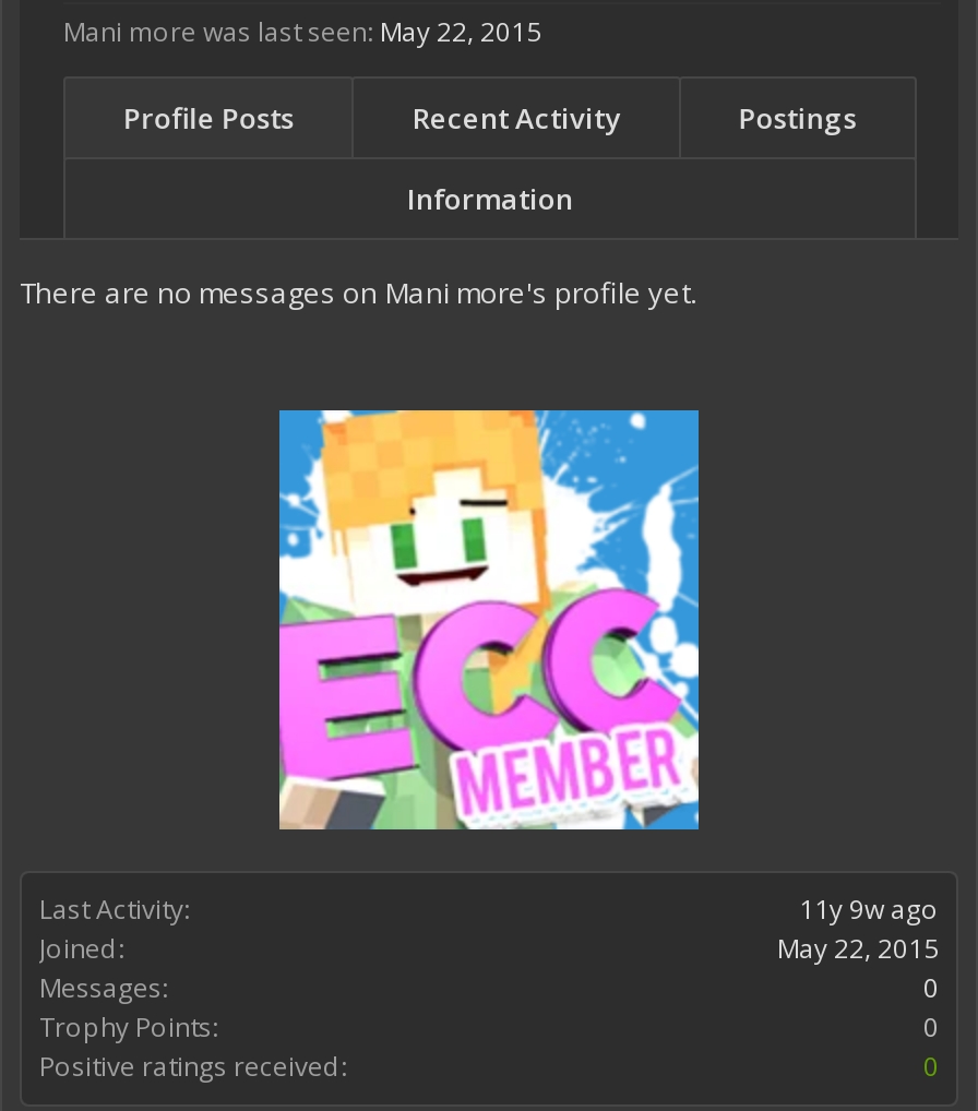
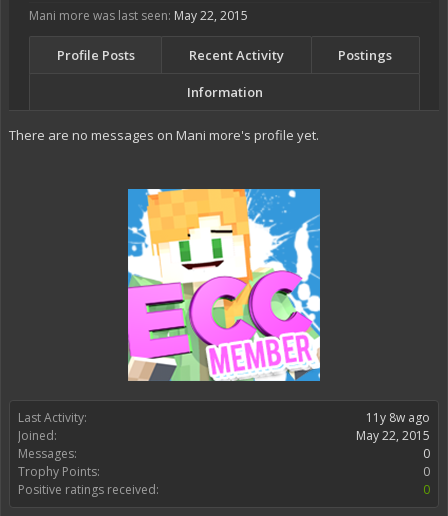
[799,891,939,928] 11y 9w ago -> [366,409,430,426] 11y 8w ago

